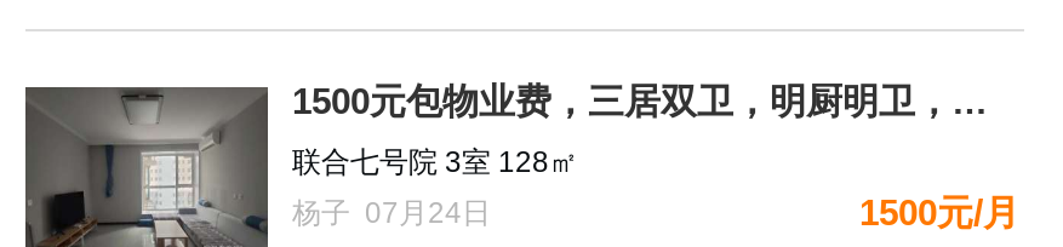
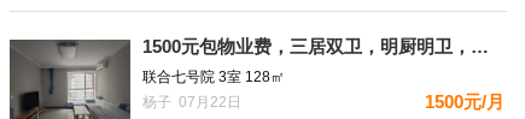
[292,196,491,230] 杨子 07月24日 -> [142,94,241,111] 杨子 07月22日

